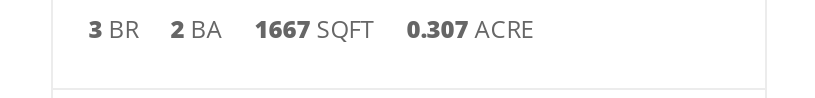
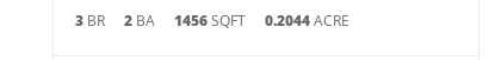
[254,11,374,45] 1667 SQFT -> [174,10,245,30] 1456 SQFT
[407,11,535,45] 0.307 ACRE -> [265,10,349,30] 0.2044 ACRE

